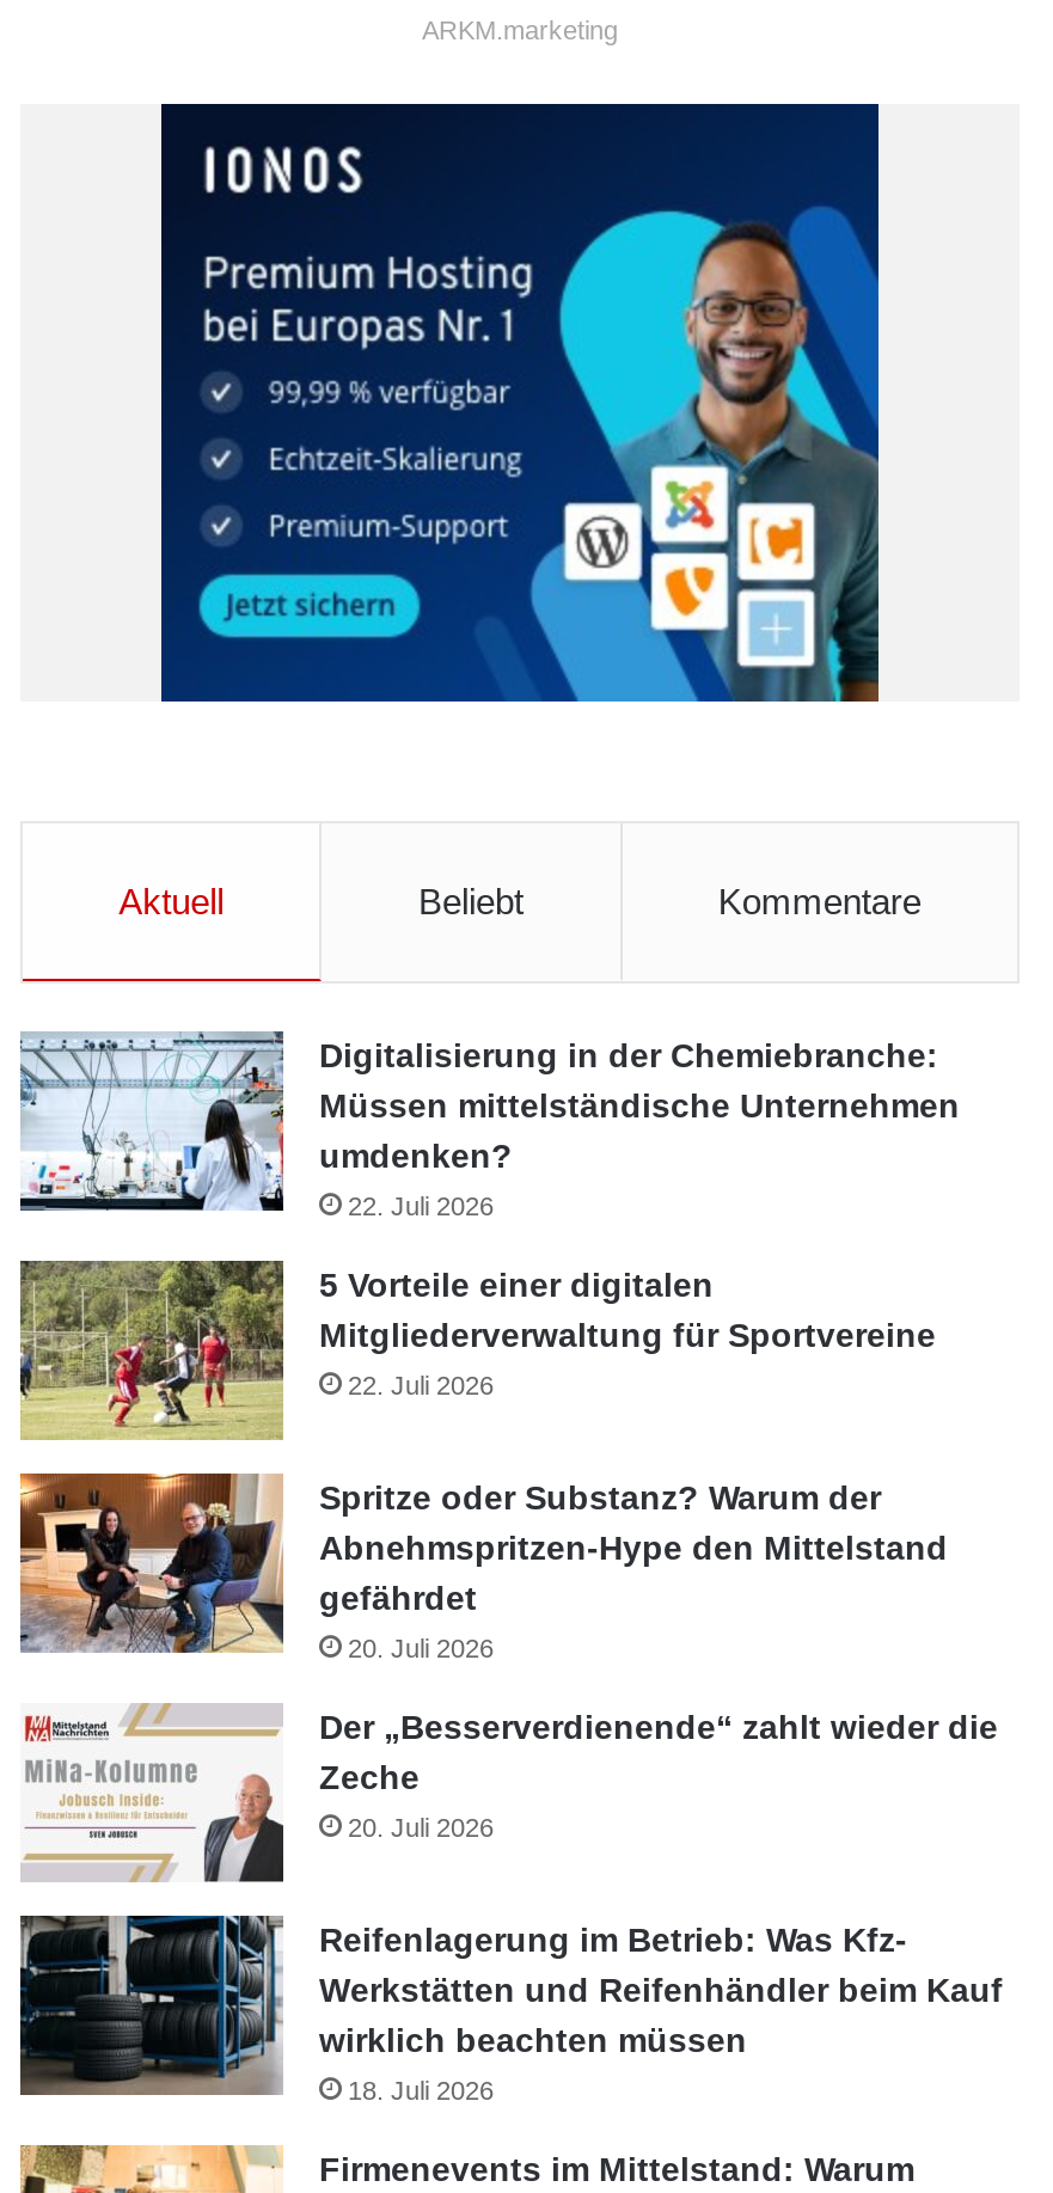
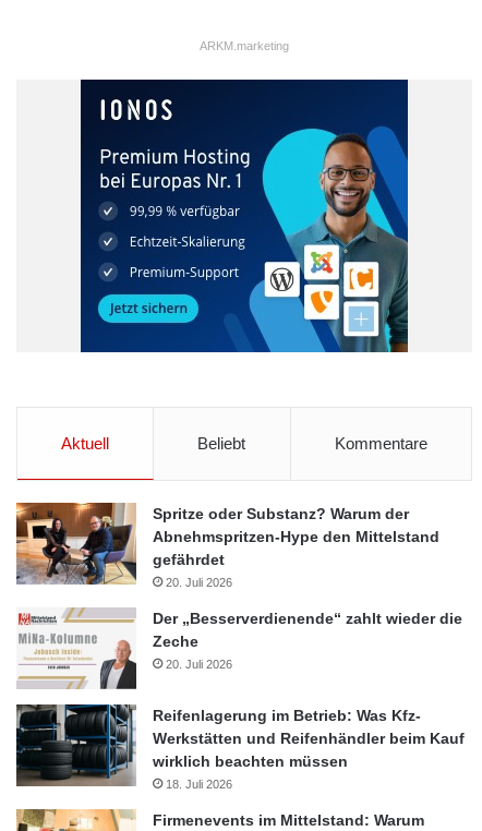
[18,1031,960,1399] [image] | Digitalisierung in der Chemiebranche: | Müssen mittelständische Unternehmen | umdenken? | 22. Juli 2026 | 5 Vorteile einer digitalen | Mitgliederverwaltung für Sportvereine | 22. Juli 2026 -> none
[18,1258,286,1442] [image] -> none

